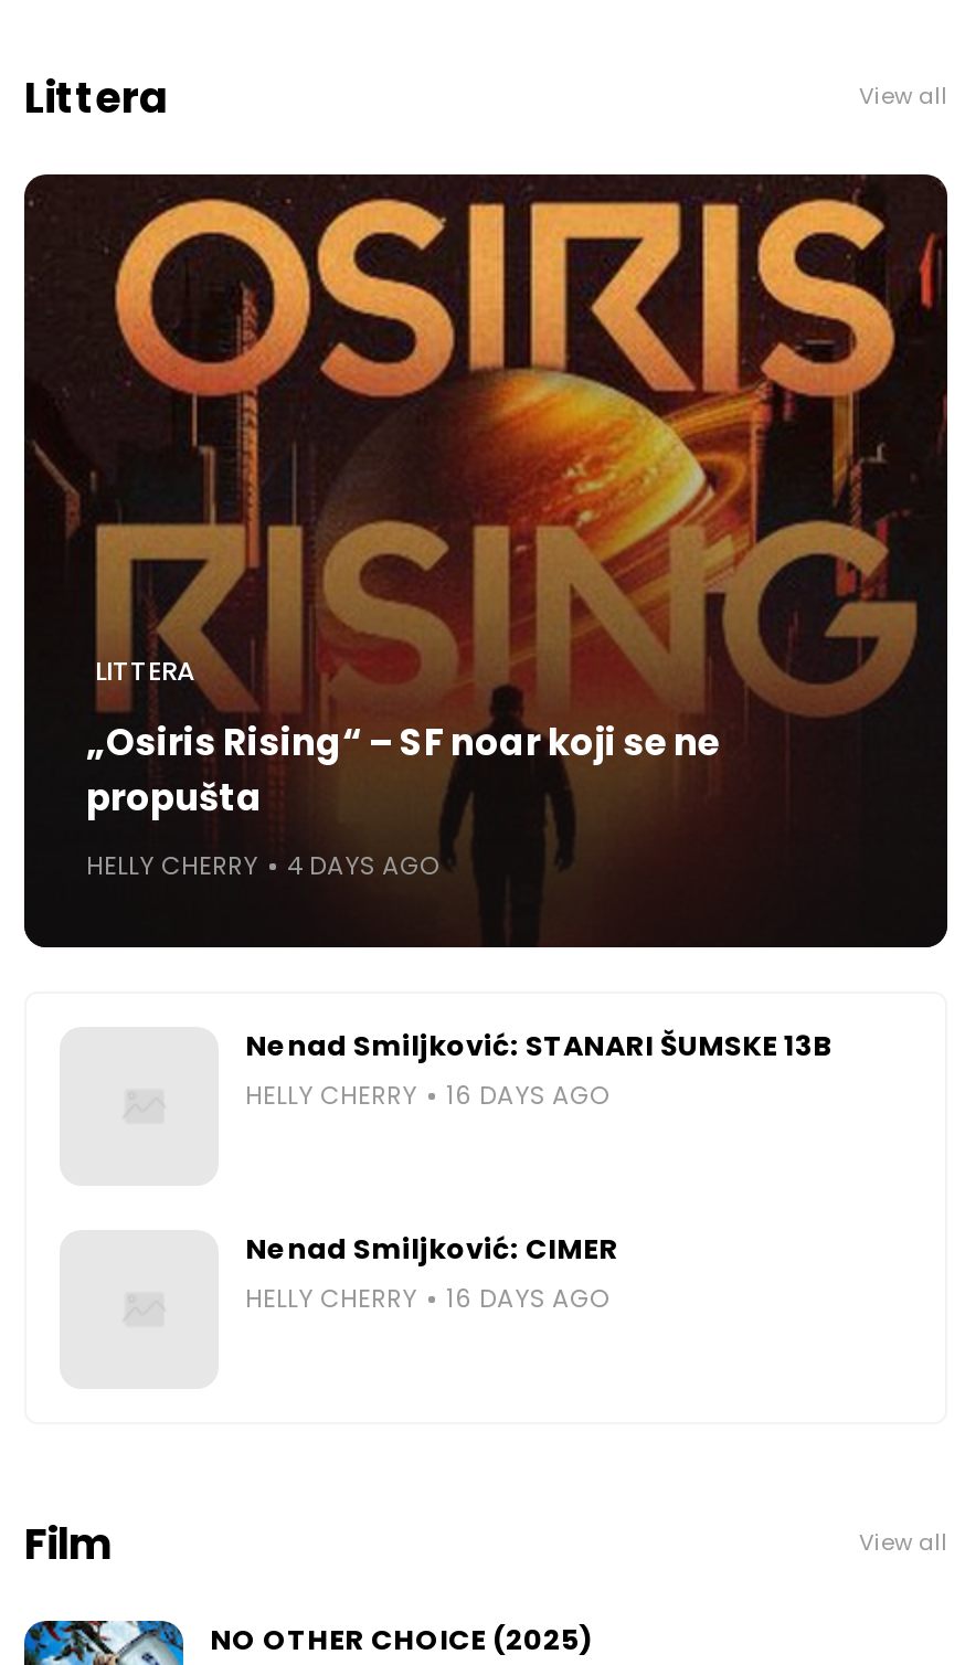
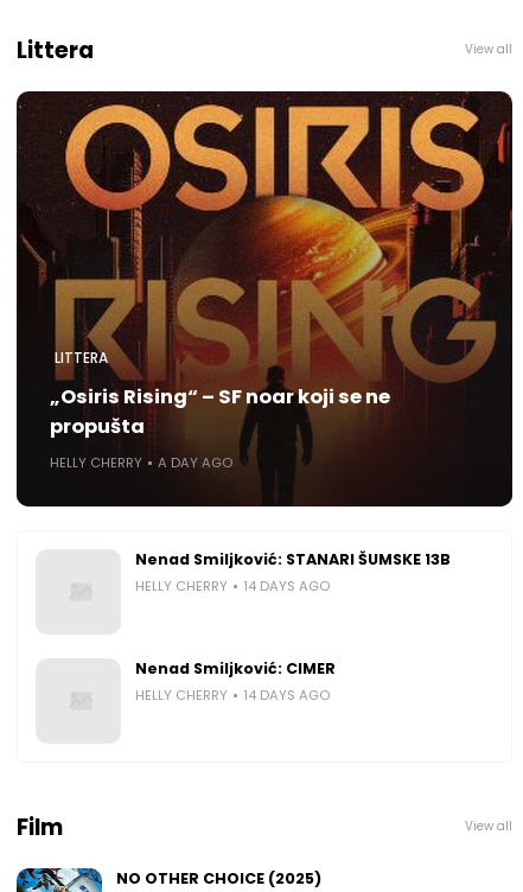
[287,847,439,882] 4 DAYS AGO -> [158,453,232,472] A DAY AGO
[245,1077,609,1112] HELLY CHERRY 16 DAYS AGO -> [135,576,330,595] HELLY CHERRY 14 DAYS AGO
[245,1280,609,1315] HELLY CHERRY 16 DAYS AGO -> [135,685,330,704] HELLY CHERRY 14 DAYS AGO

